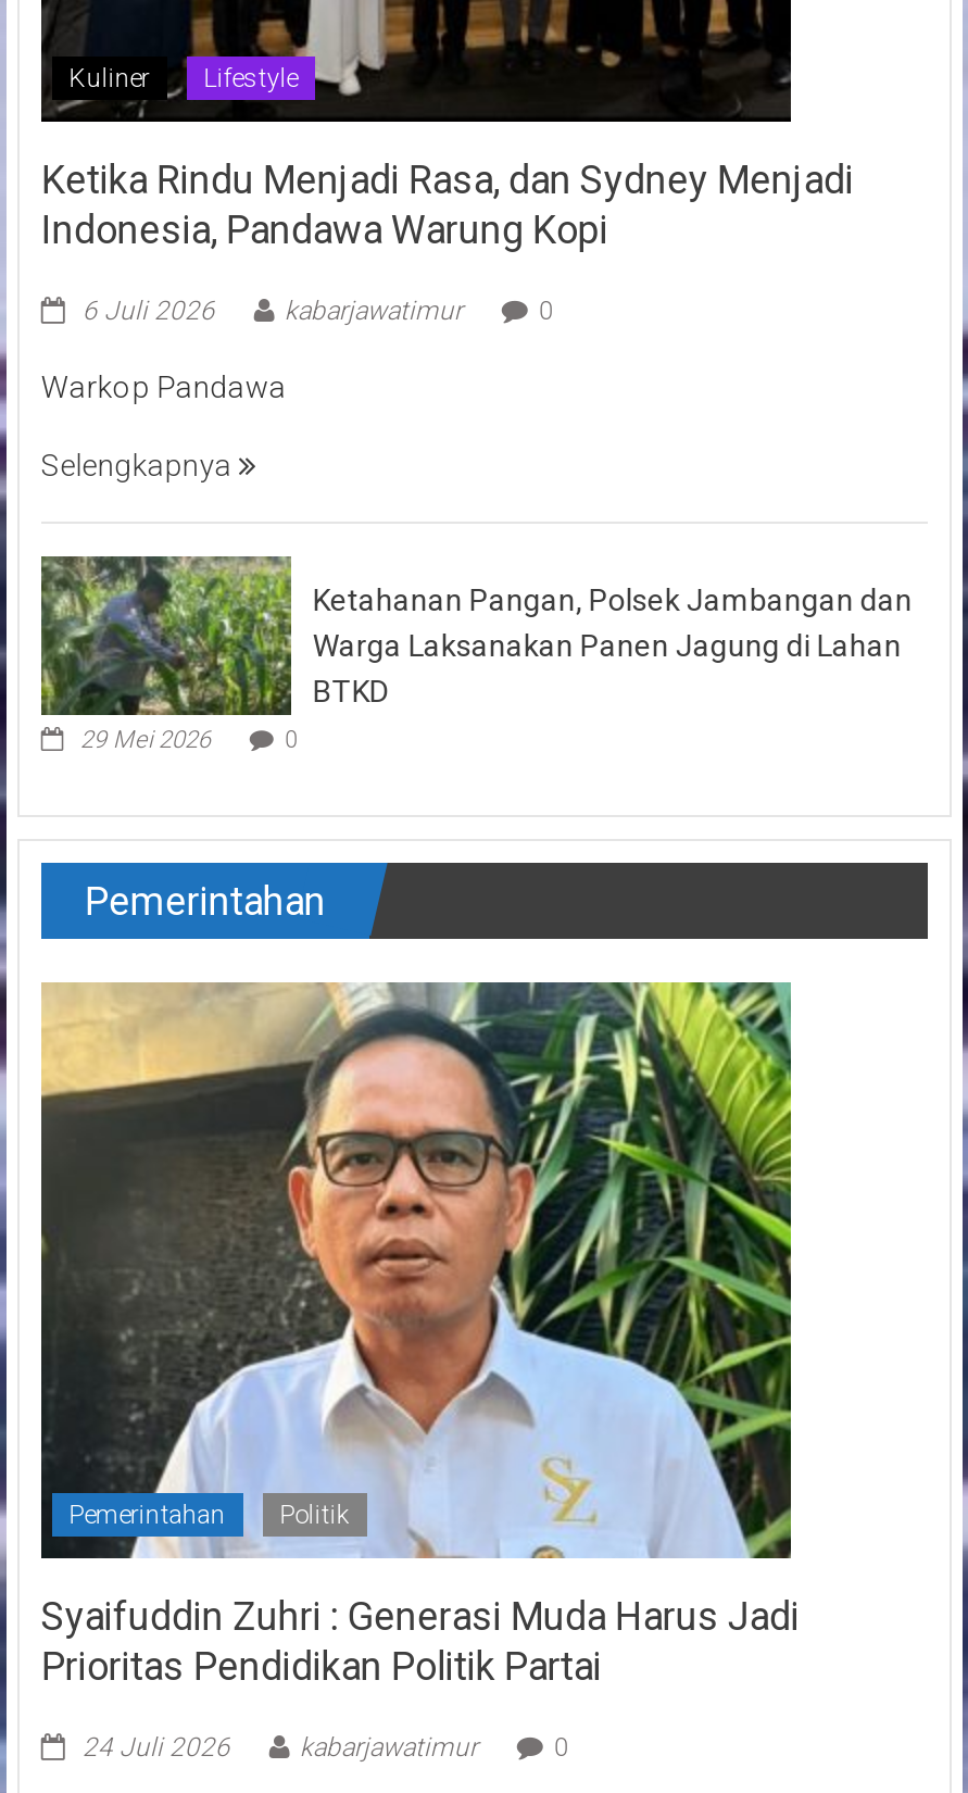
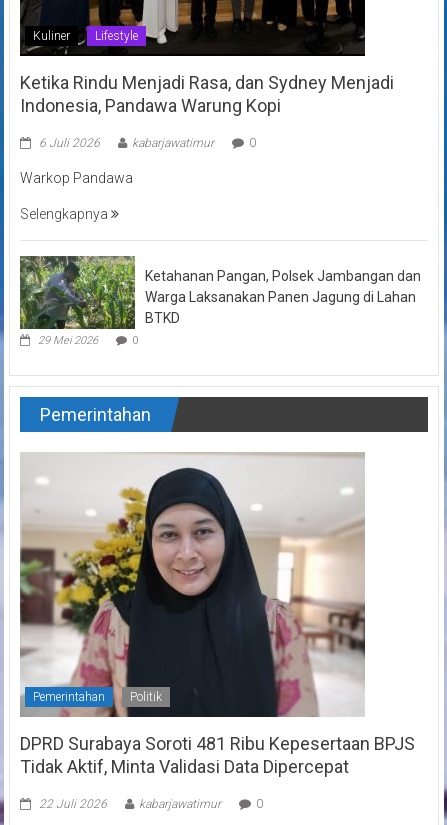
[39,980,799,1688] [image] | Syaifuddin Zuhri : Generasi Muda Harus Jadi | Prioritas Pendidikan Politik Partai -> [20,452,415,777] [image] | DPRD Surabaya Soroti 481 Ribu Kepesertaan BPJS | Tidak Aktif, Minta Validasi Data Dipercepat
[82,1731,230,1762] 24 Juli 2026 -> [39,797,107,811] 22 Juli 2026

